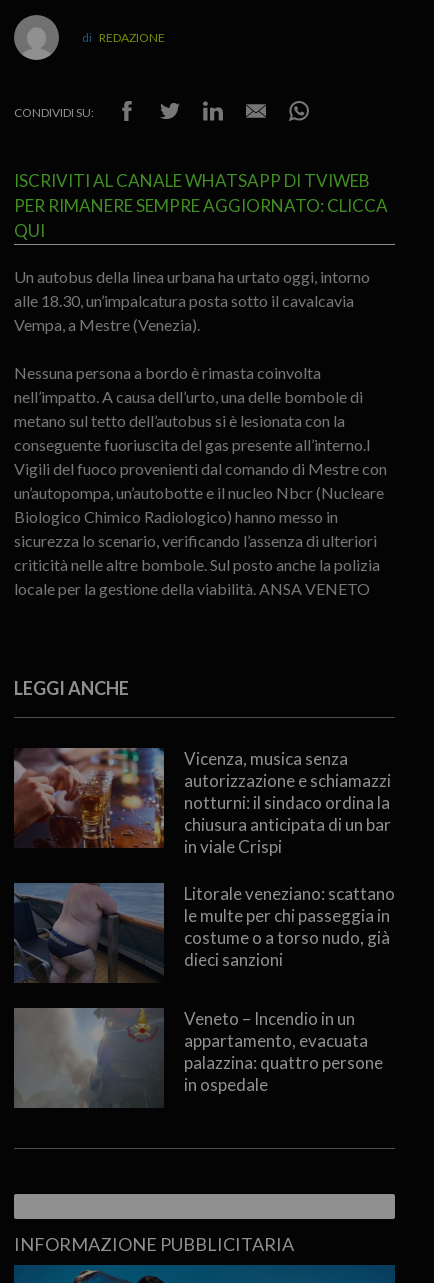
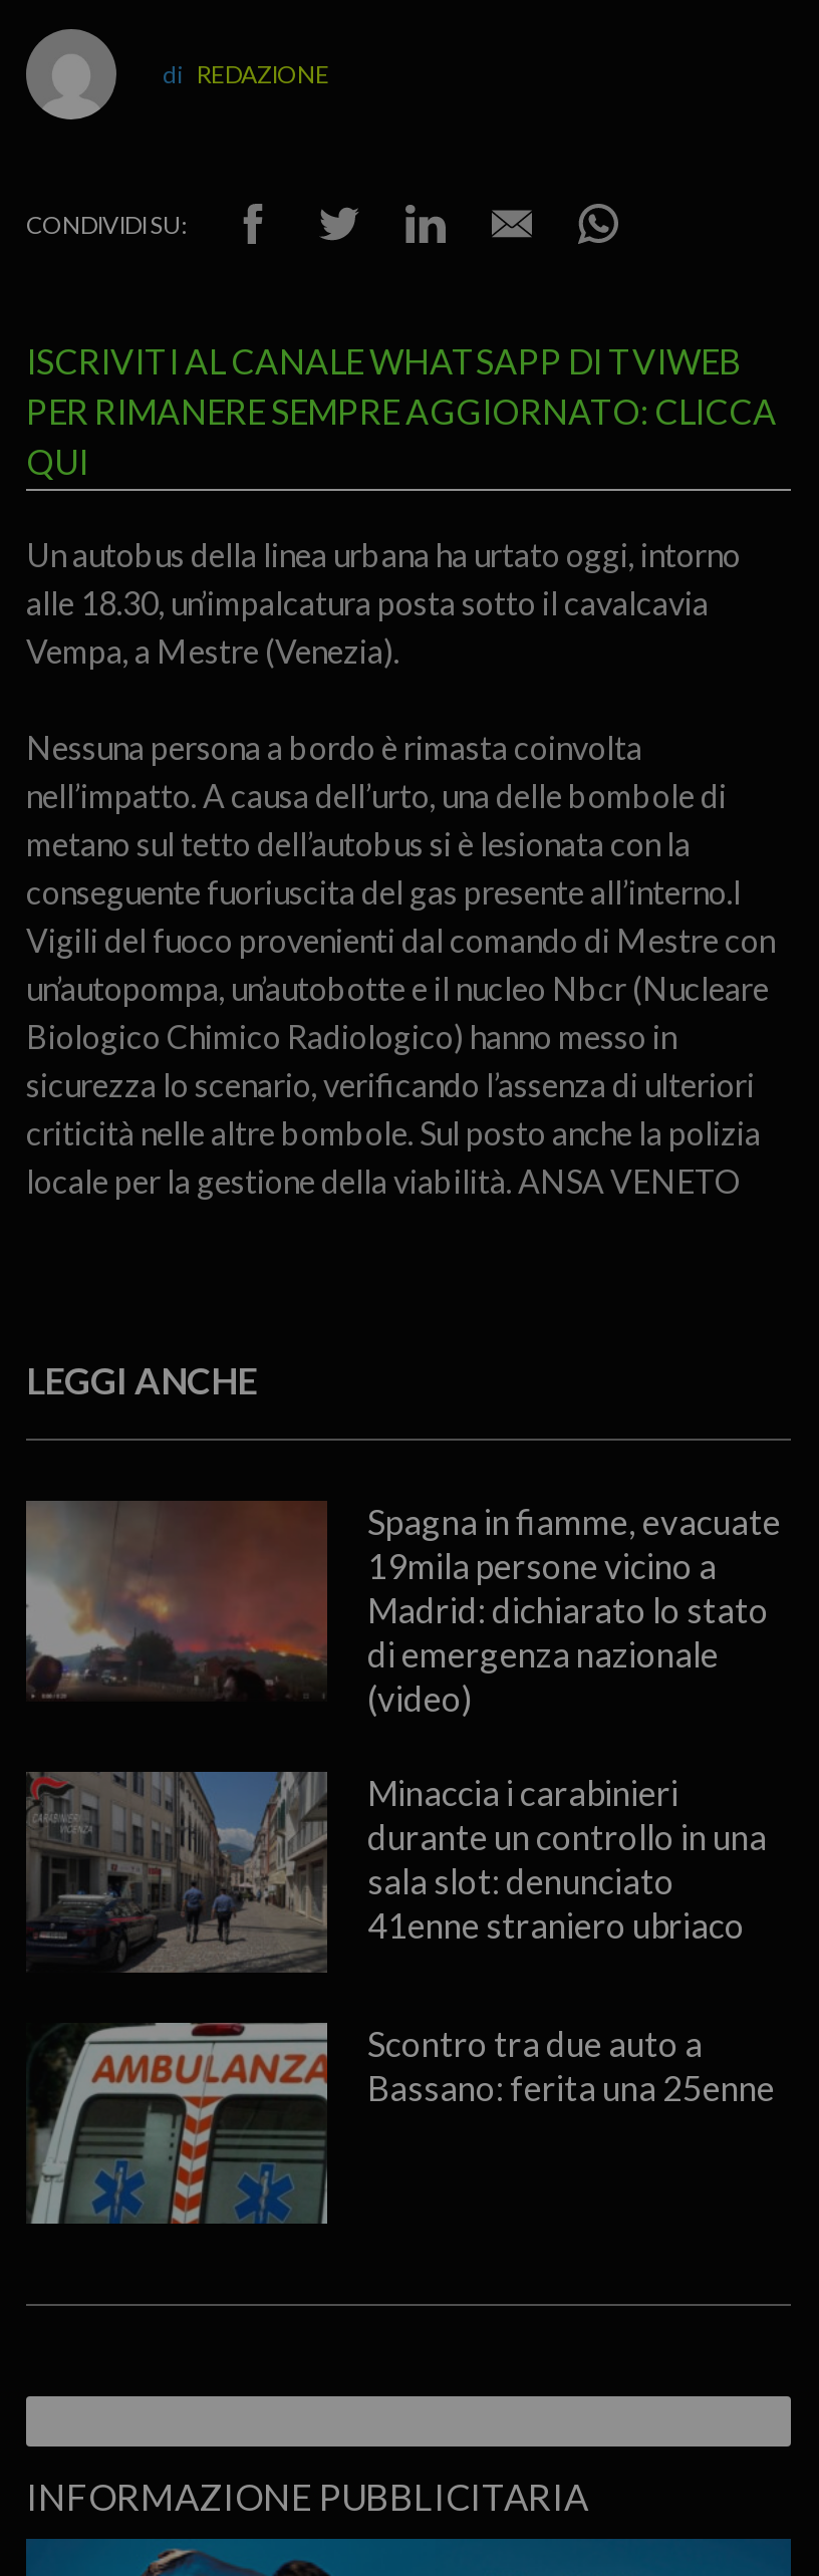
[13,747,391,857] [image] | Vicenza, musica senza | autorizzazione e schiamazzi | notturni: il sindaco ordina la | chiusura anticipata di un bar | in viale Crispi -> [24,1500,781,1720] [image] | Spagna in fiamme, evacuate | 19mila persone vicino a | Madrid: dichiarato lo stato | di emergenza nazionale | (video)
[13,882,395,984] [image] | Litorale veneziano: scattano | le multe per chi passeggia in | costume o a torso nudo, già | dieci sanzioni -> [26,1771,767,1974] [image] | Minaccia i carabinieri | durante un controllo in una | sala slot: denunciato | 41enne straniero ubriaco
[13,1007,383,1109] [image] | Veneto – Incendio in un | appartamento, evacuata | palazzina: quattro persone | in ospedale -> [26,2022,775,2225] [image] | Scontro tra due auto a | Bassano: ferita una 25enne

